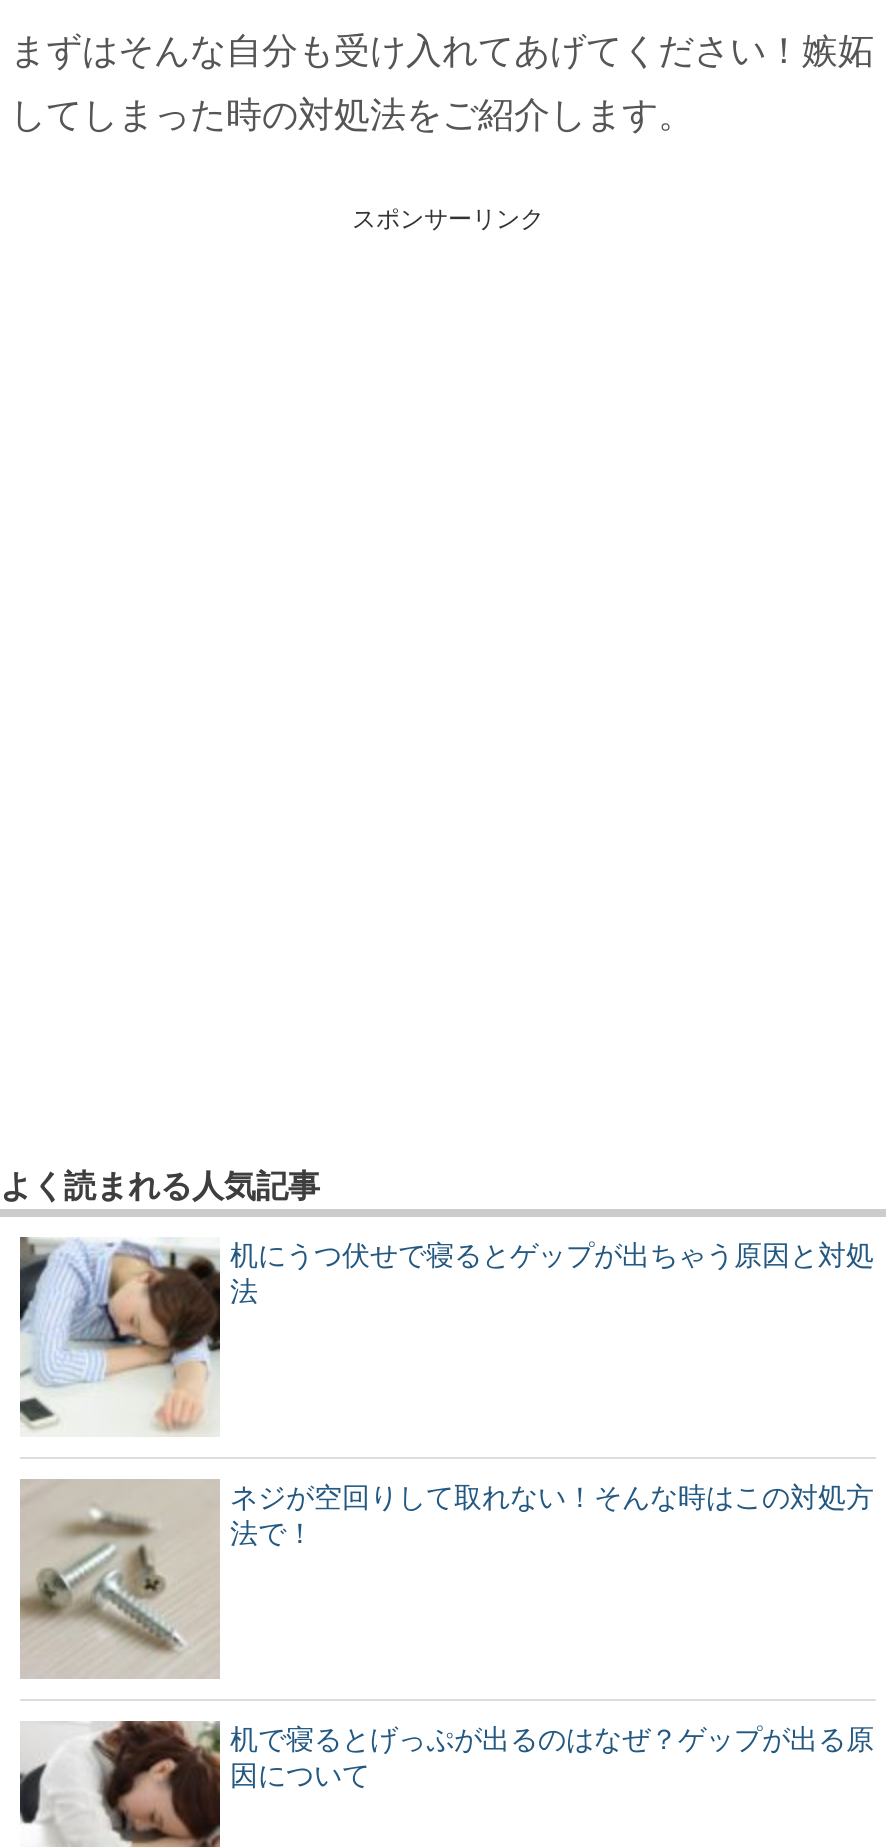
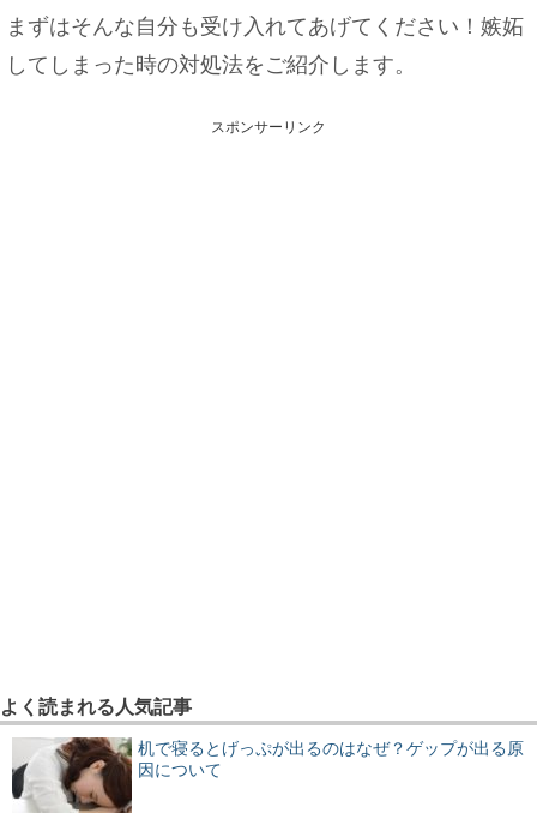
[18,1237,874,1437] [image] | 机にうつ伏せで寝るとゲップが出ちゃう原因と対処 | 法 -> none
[18,1479,874,1699] [image] | ネジが空回りして取れない！そんな時はこの対処方 | 法で！ -> none

